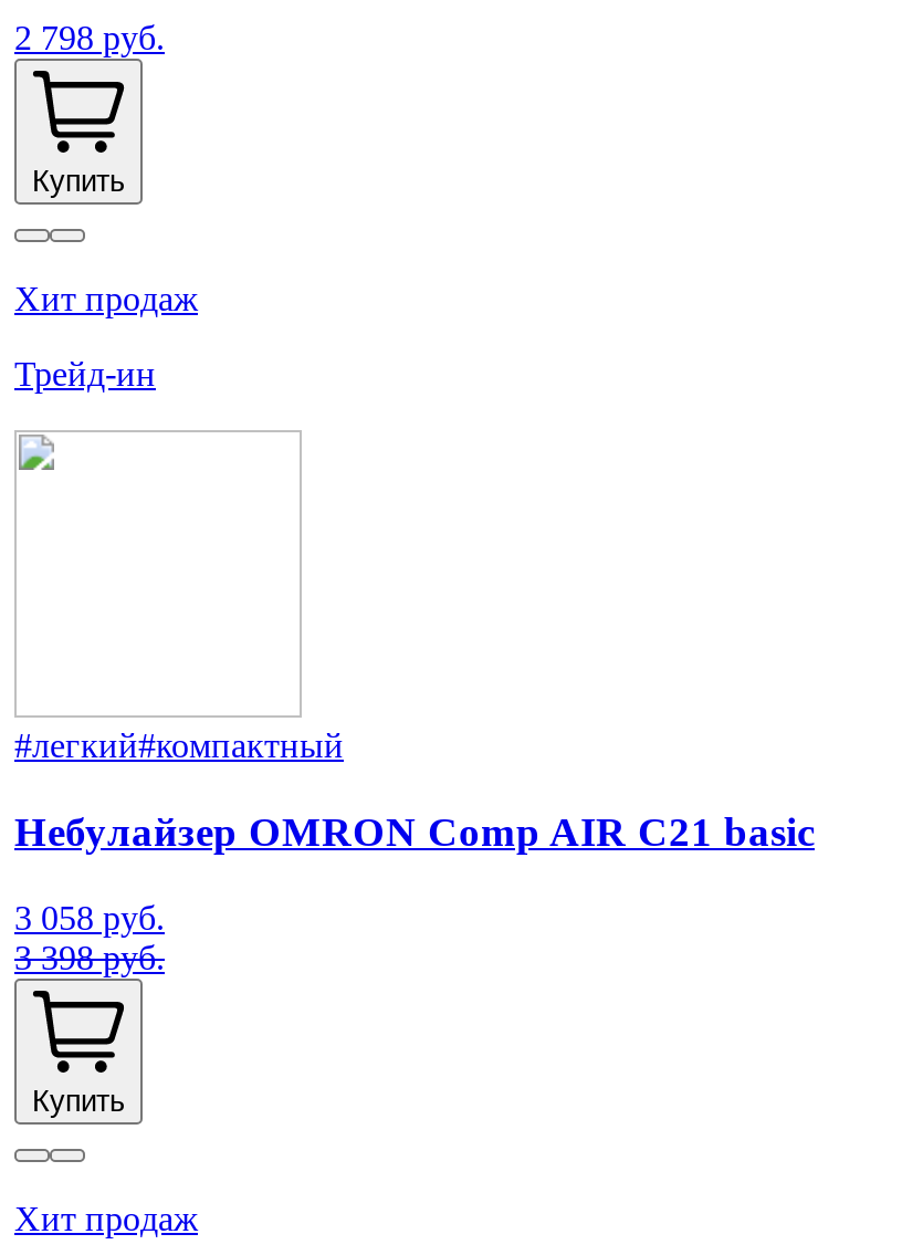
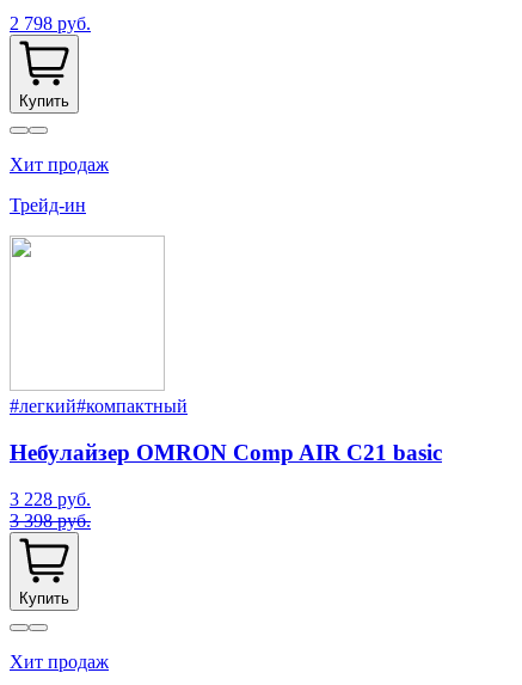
[14,898,165,936] 3 058 руб. -> [10,489,91,509] 3 228 руб.

